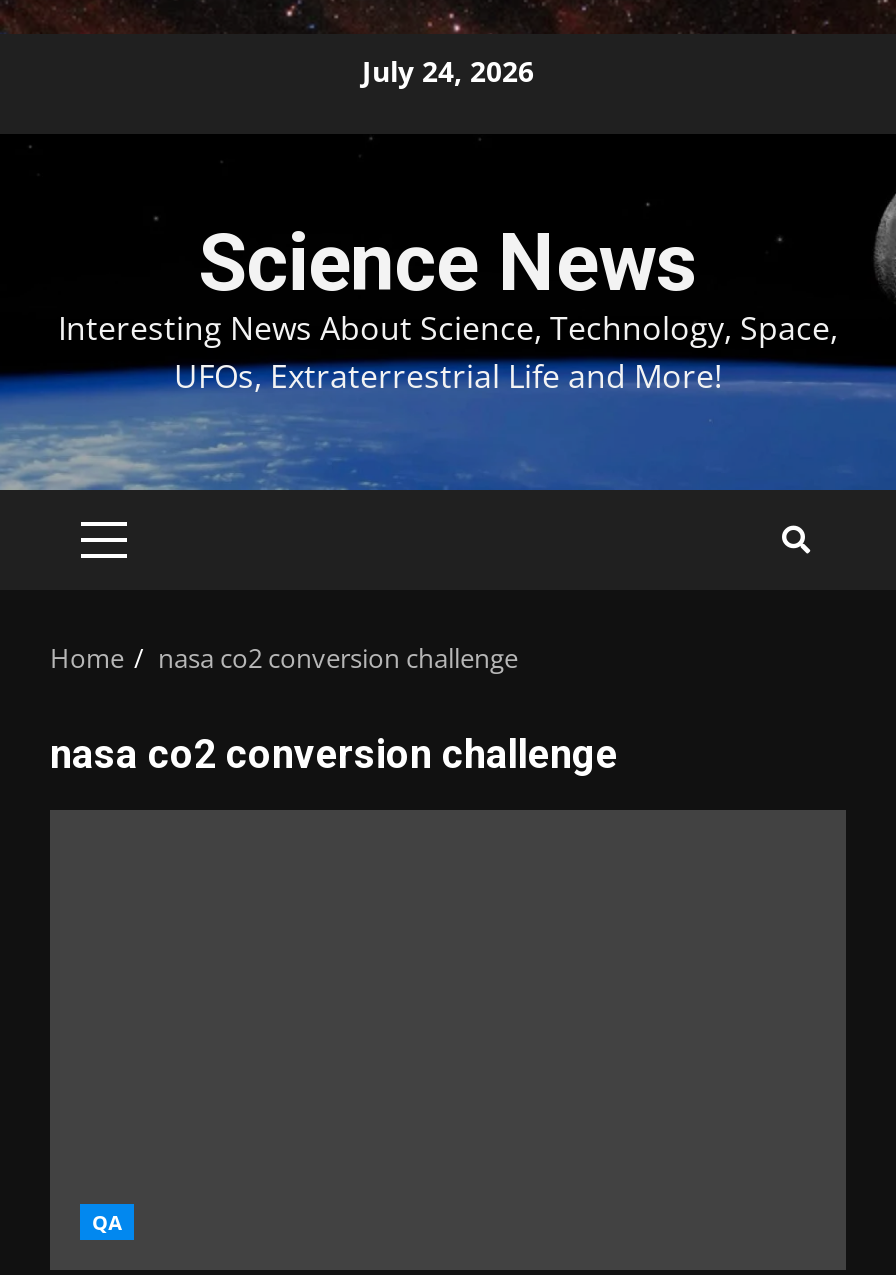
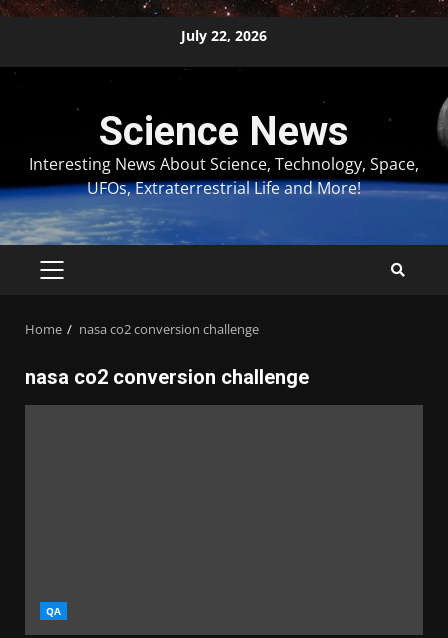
[362,51,534,89] July 24, 2026 -> [181,25,267,44] July 22, 2026

